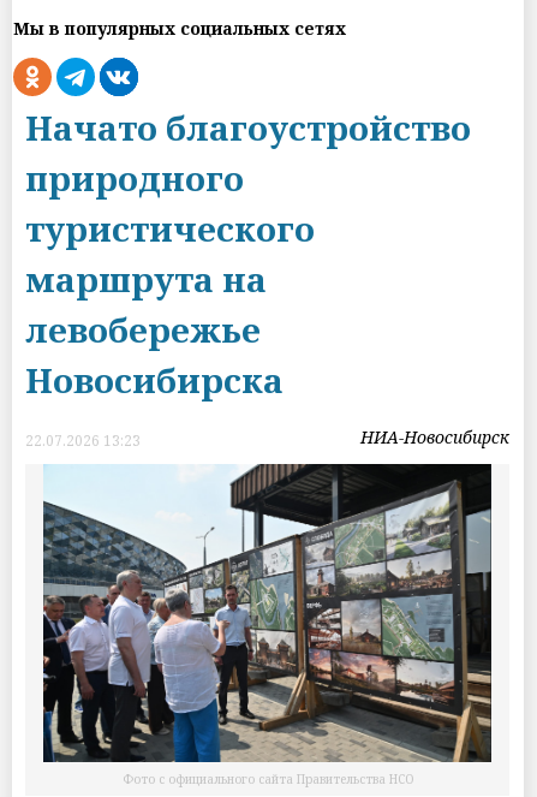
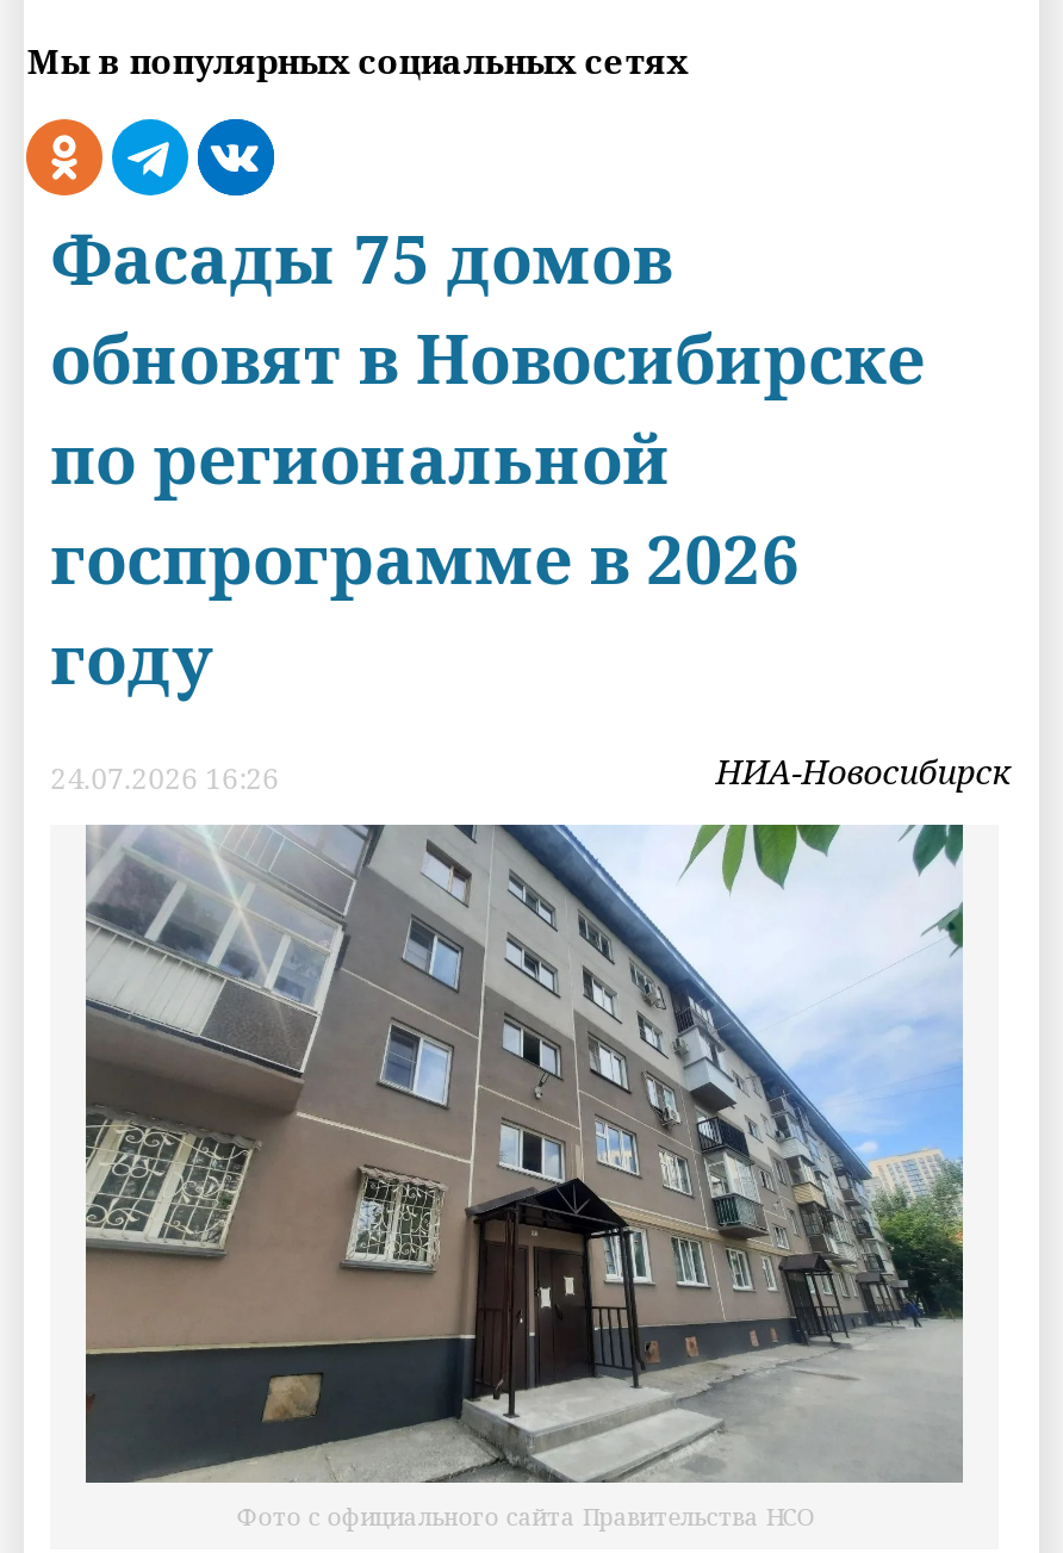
[25,104,471,402] Начато благоустройство | природного | туристического | маршрута на | левобережье | Новосибирска -> [51,213,925,704] Фасады 75 домов | обновят в Новосибирске | по региональной | госпрограмме в 2026 | году
[25,430,141,450] 22.07.2026 13:23 -> [51,759,279,799] 24.07.2026 16:26
moved [361,425,510,448] -> [715,749,1011,794]: НИА-Новосибирск
[42,463,493,763] [image] -> [83,821,975,1484] [image]

